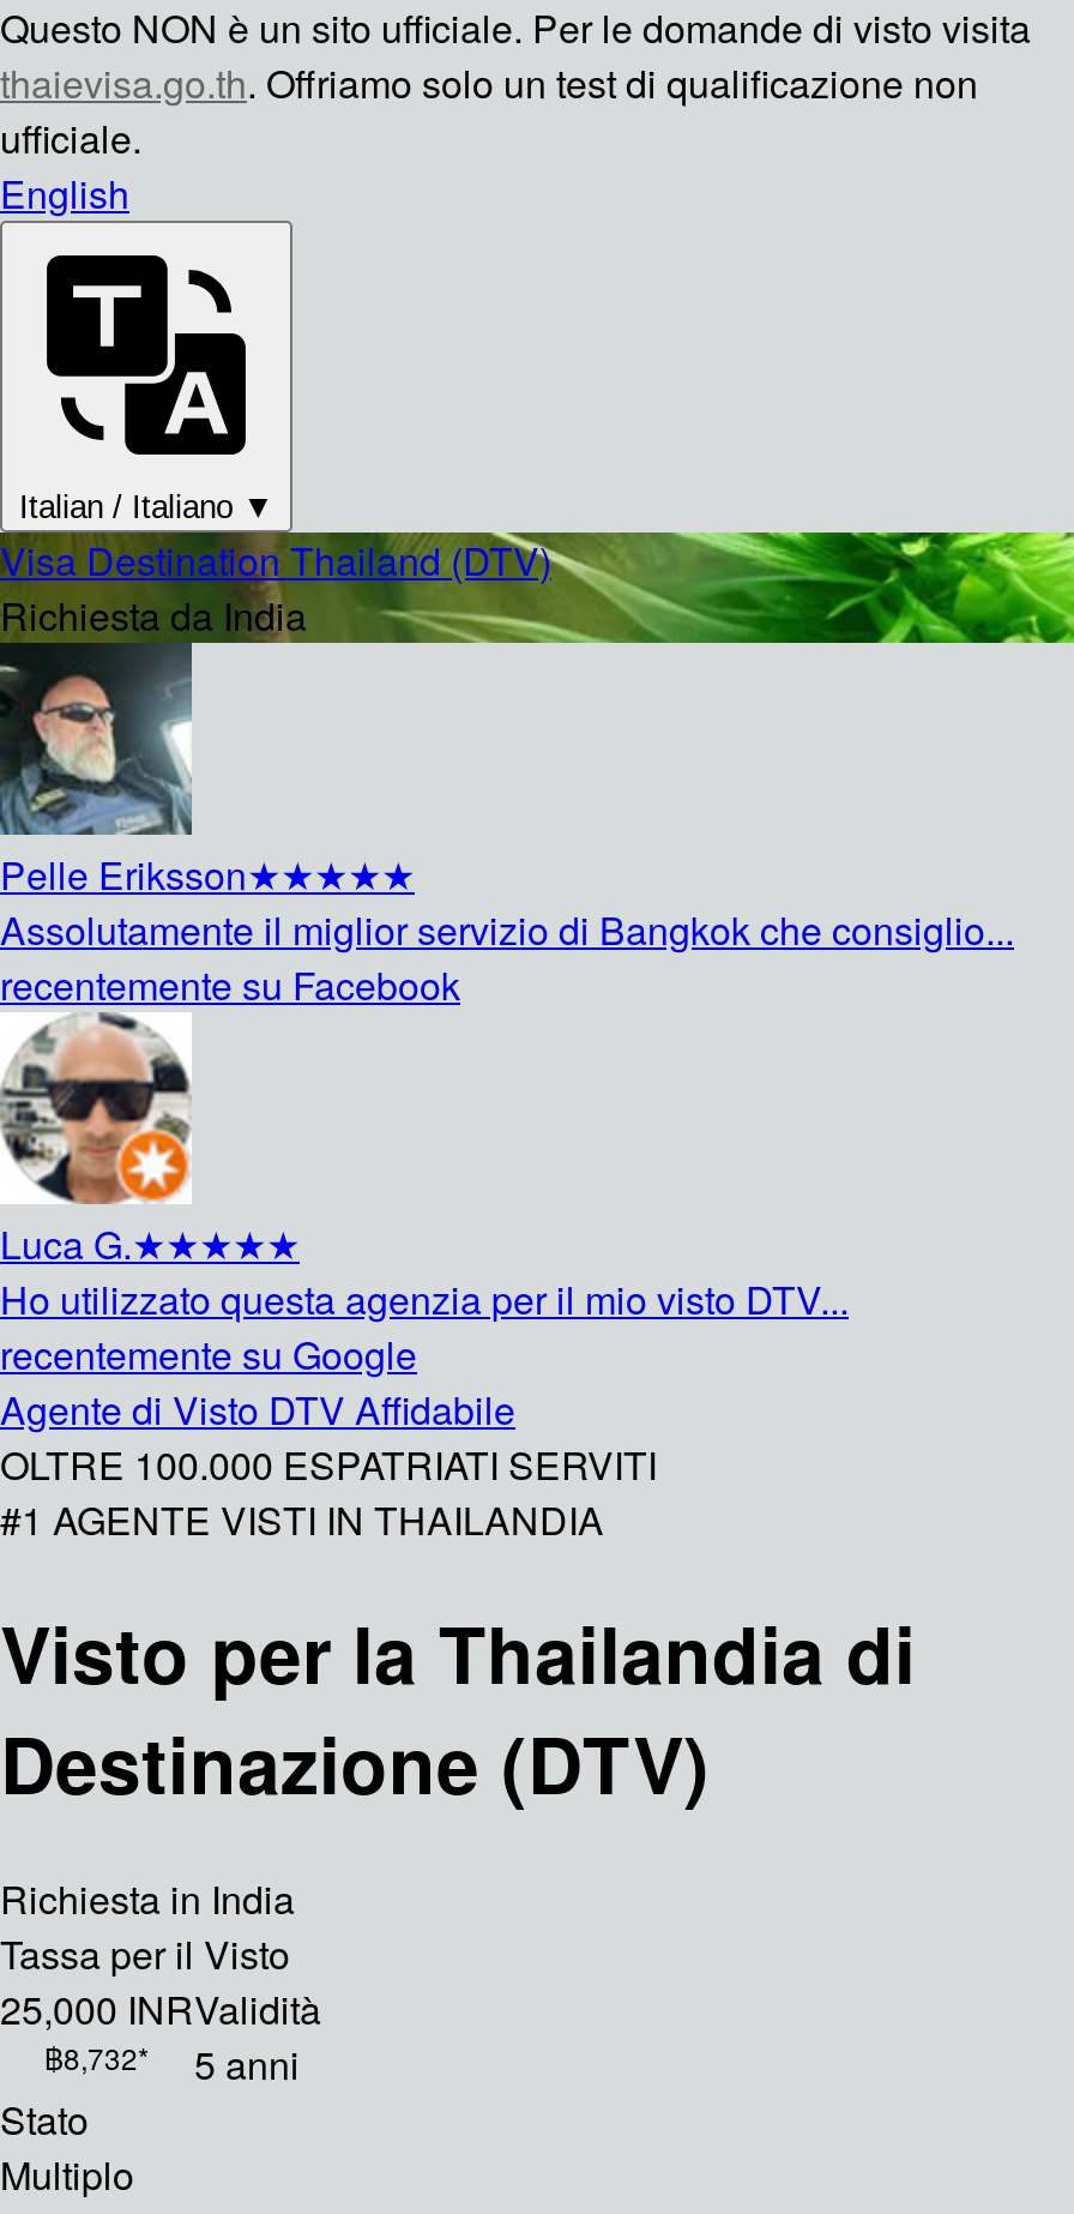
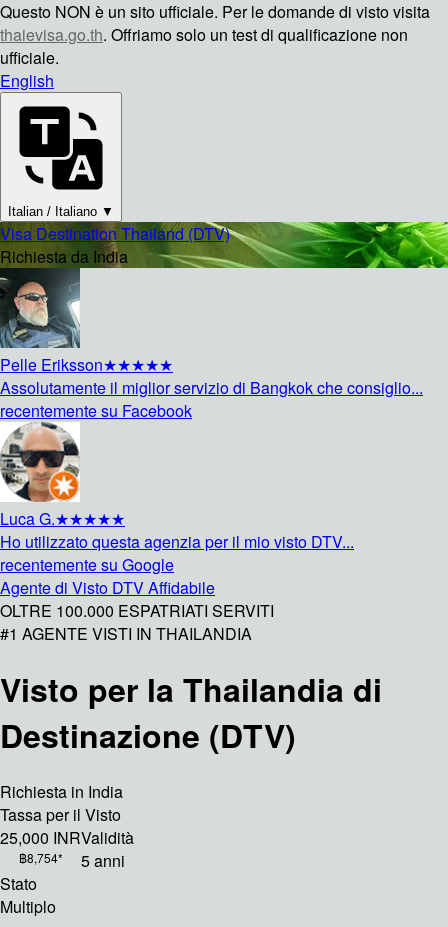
[44,2036,300,2091] ฿8,732* 5 anni -> [18,849,125,872] ฿8,754* 5 anni

